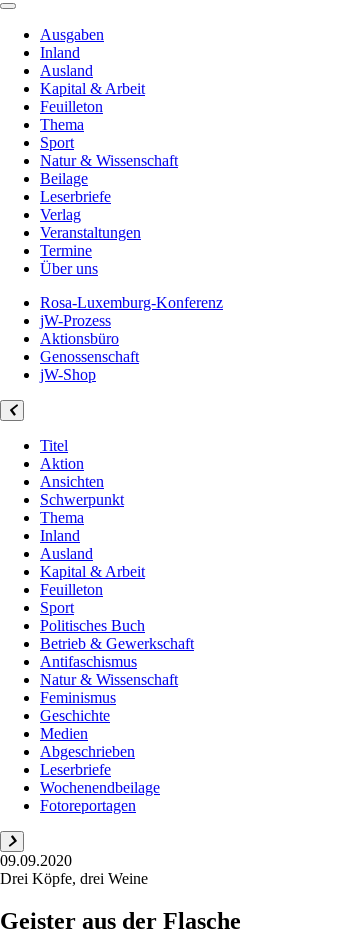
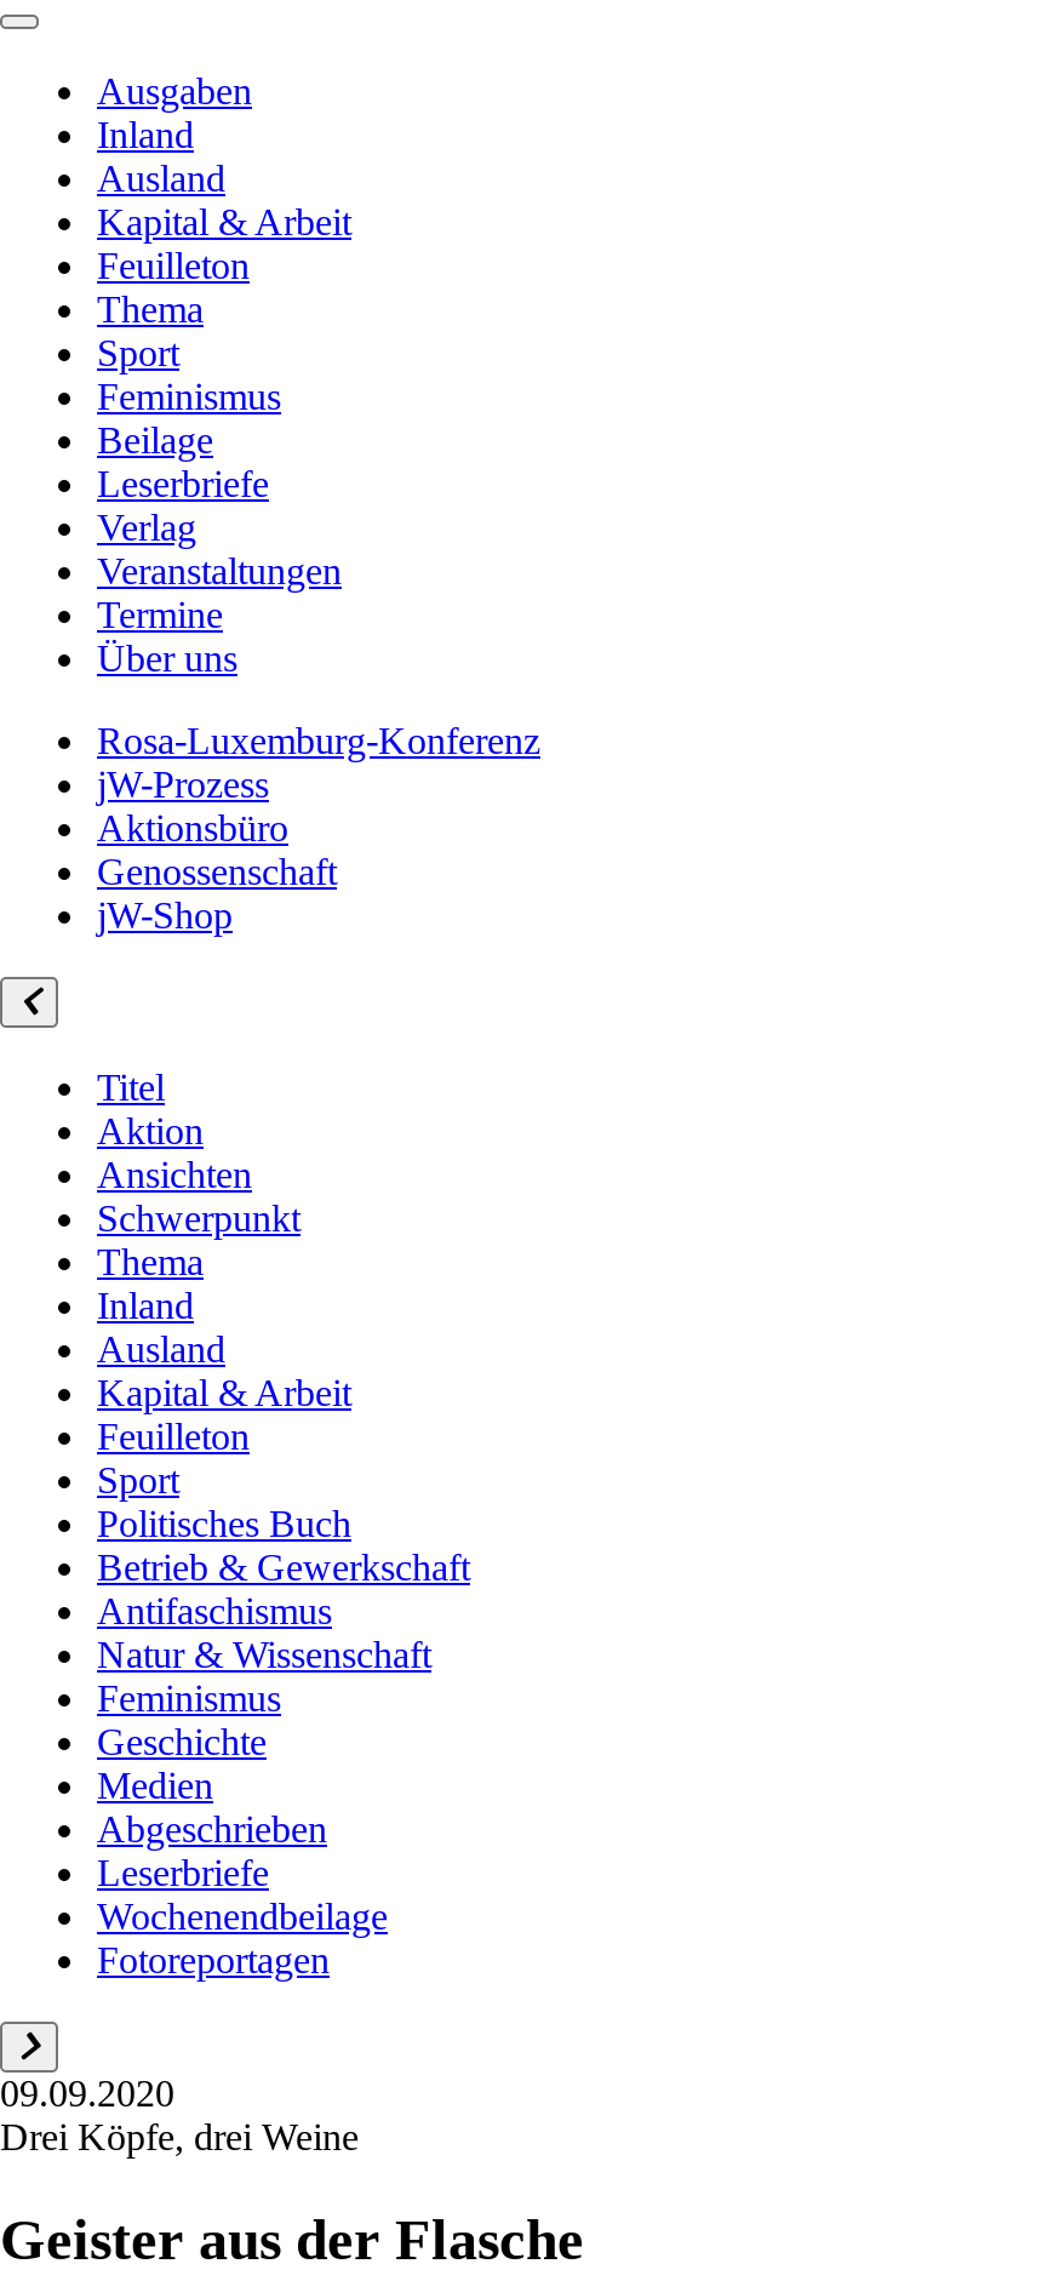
[40,152,178,169] Natur & Wissenschaft -> [97,376,281,417] Feminismus

